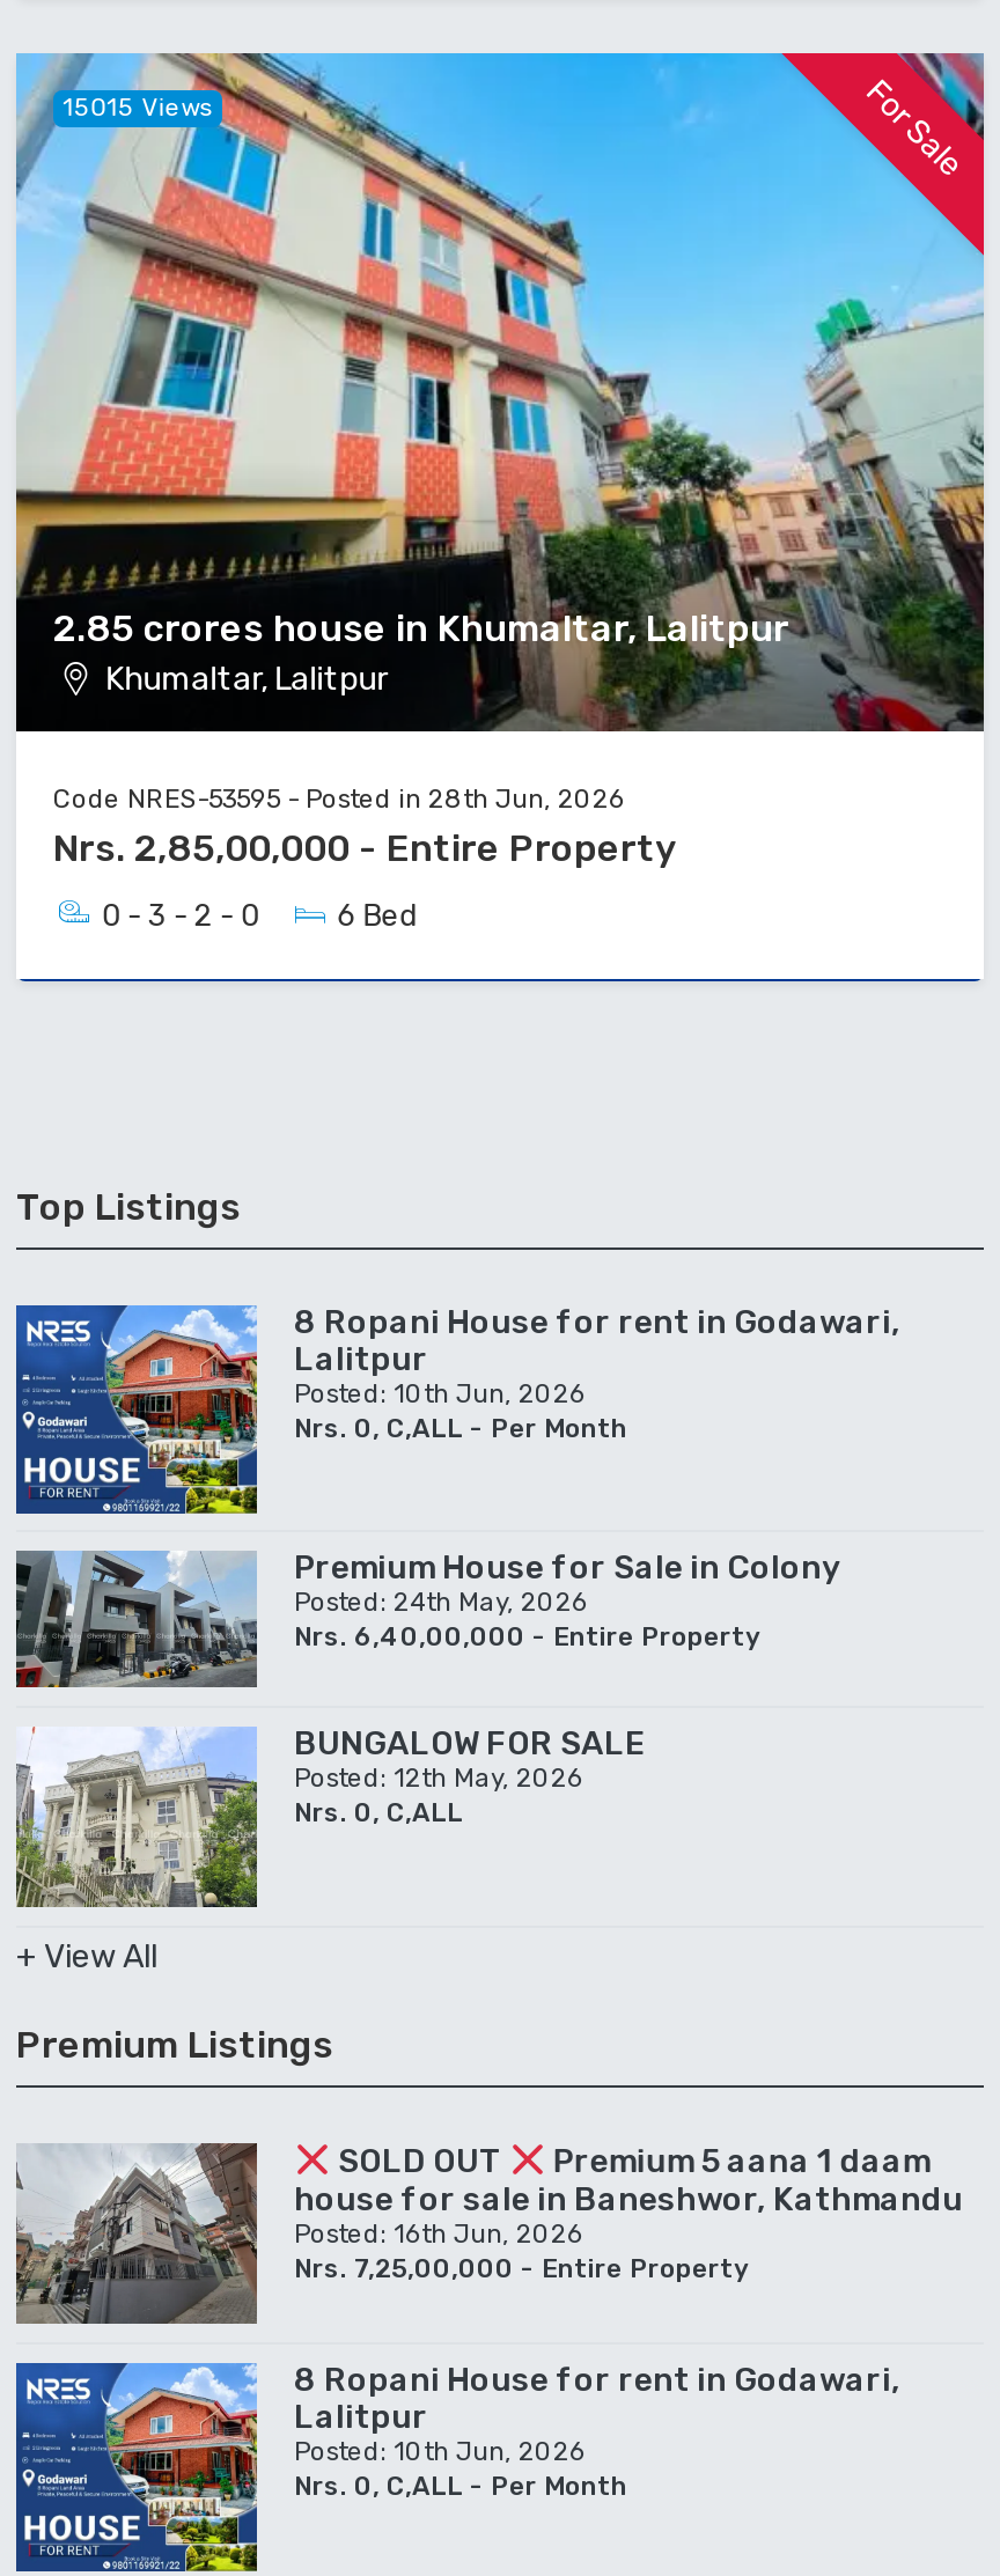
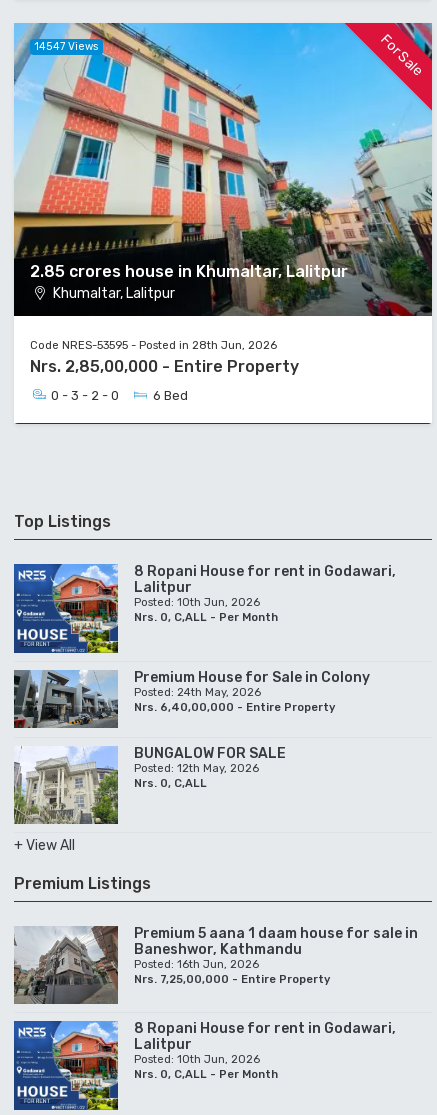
[63,93,213,123] 15015 Views -> [34,40,99,53] 14547 Views
[294,2142,963,2218] SOLD OUT | Premium 5 aana 1 daam | house for sale in Baneshwor, Kathmandu -> [134,925,418,958] Premium 5 aana 1 daam house for sale in | Baneshwor, Kathmandu

